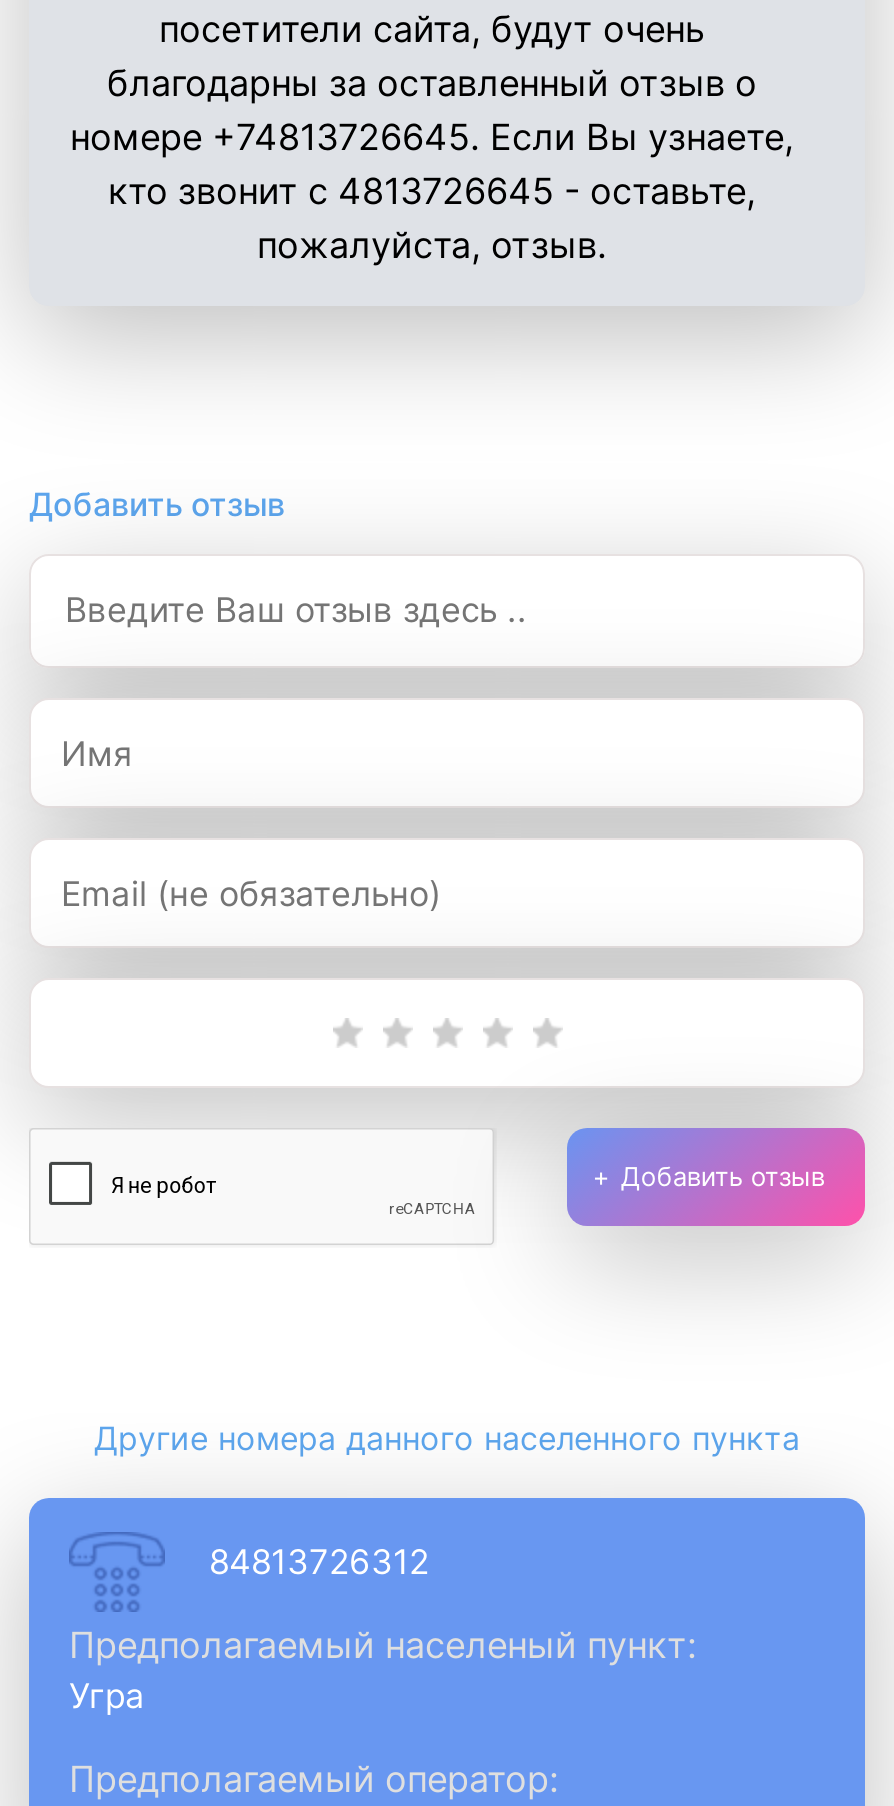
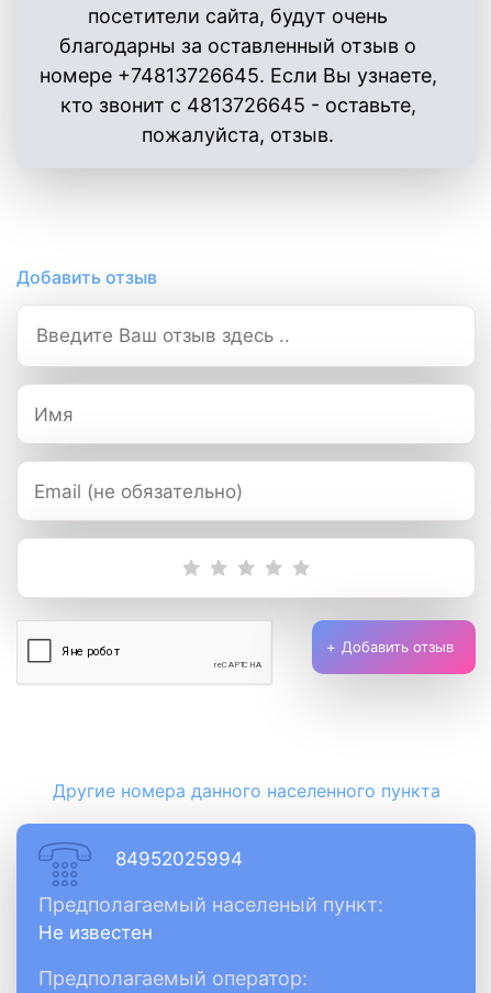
[209,1542,429,1582] 84813726312 -> [115,848,243,870] 84952025994
[69,1676,145,1716] Угра -> [38,922,153,944] Не известен

